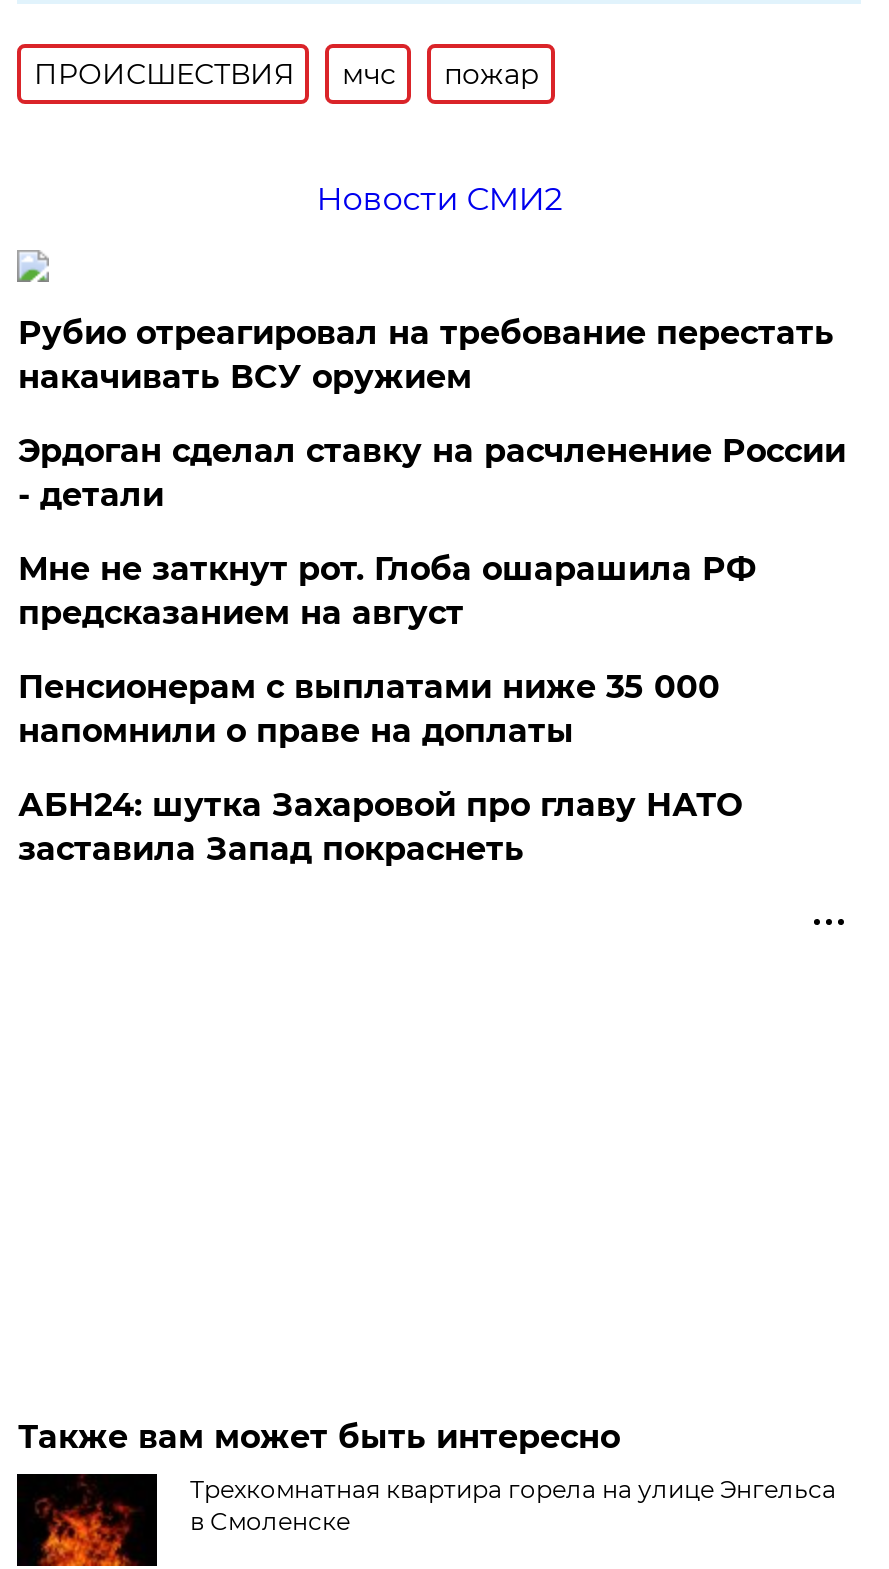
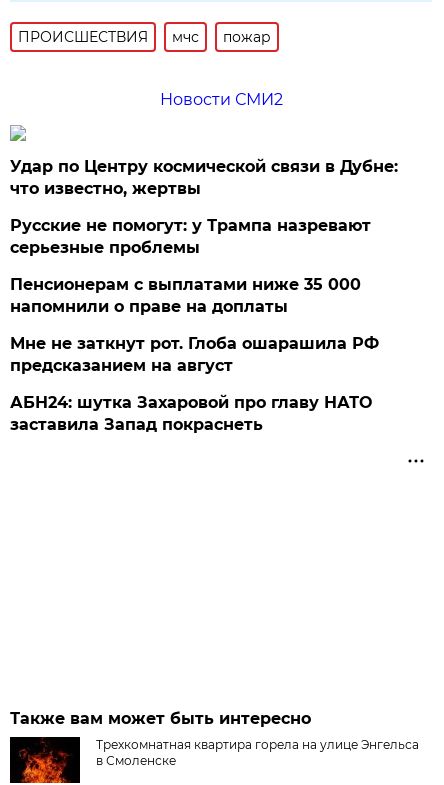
[18,314,846,514] Рубио отреагировал на требование перестать | накачивать ВСУ оружием | Эрдоган сделал ставку на расчленение России | - детали -> [10,157,398,257] Удар по Центру космической связи в Дубне: | что известно, жертвы | Русские не помогут: у Трампа назревают | серьезные проблемы
moved [18,550,756,632] -> [10,334,379,375]: Мне не заткнут рот. Глоба ошарашила РФ | предсказанием на август
moved [18,668,720,750] -> [10,275,361,316]: Пенсионерам с выплатами ниже 35 000 | напомнили о праве на доплаты

